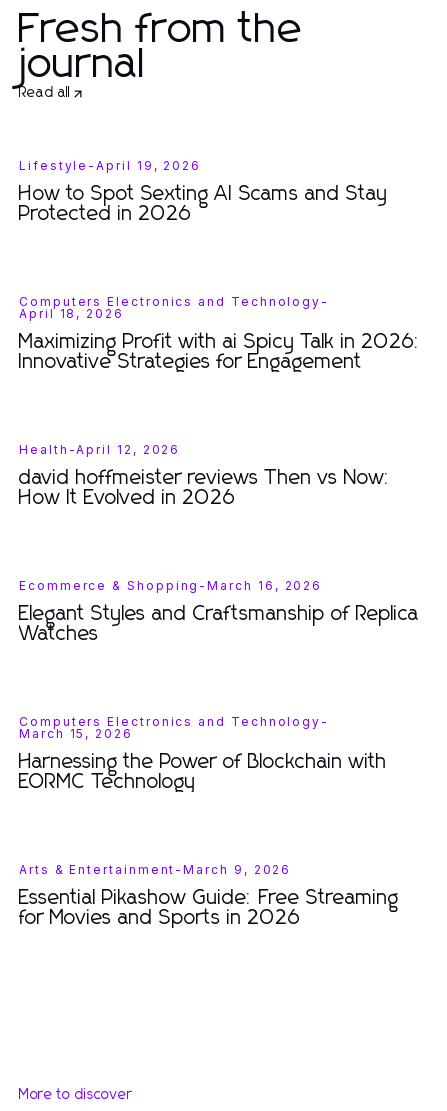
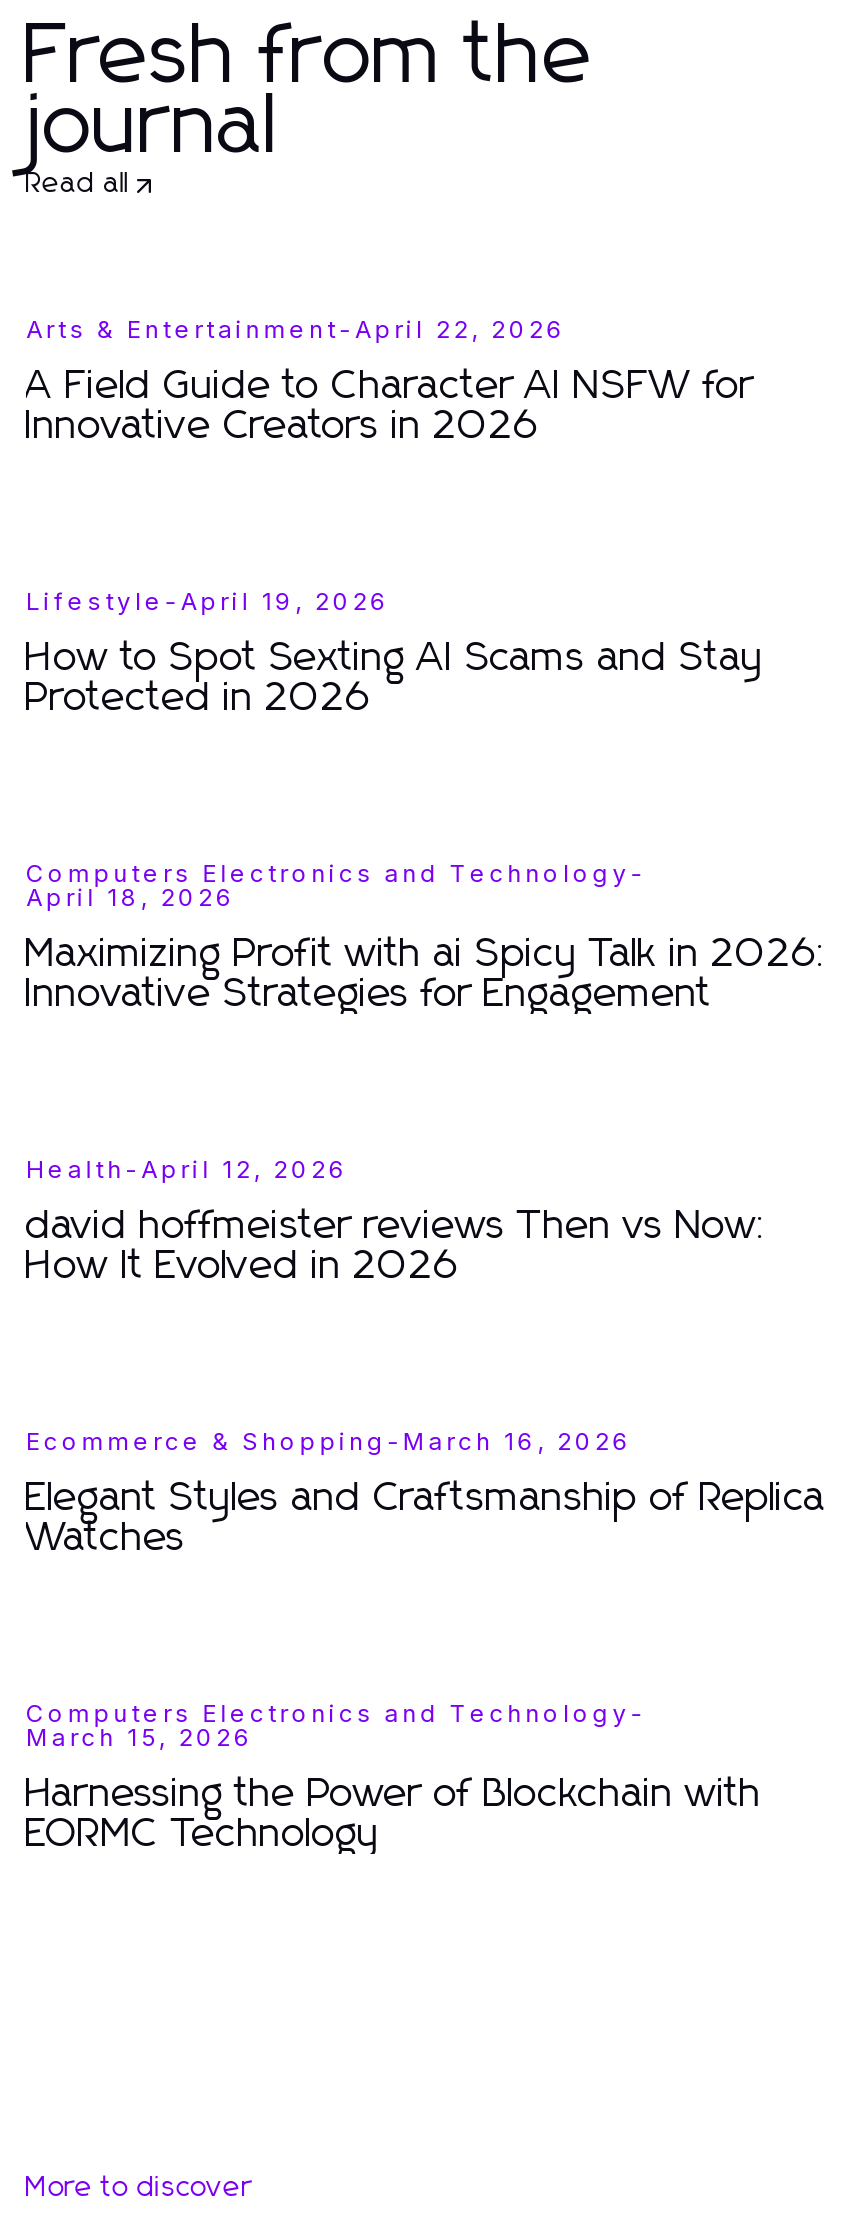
none -> [26,314,754,446] Arts & Entertainment - April 22, 2026 | A Field Guide to Character AI NSFW for | Innovative Creators in 2026
moved [19,158,421,792] -> [26,586,830,1854]: Lifestyle - April 19, 2026 | How to Spot Sexting AI Scams and Stay | Protected in 2026 | ... | Harnessing the Power of Blockchain with | EORMC Technology
[19,862,399,928] Arts & Entertainment - March 9, 2026 | Essential Pikashow Guide: Free Streaming | for Movies and Sports in 2026 -> none

